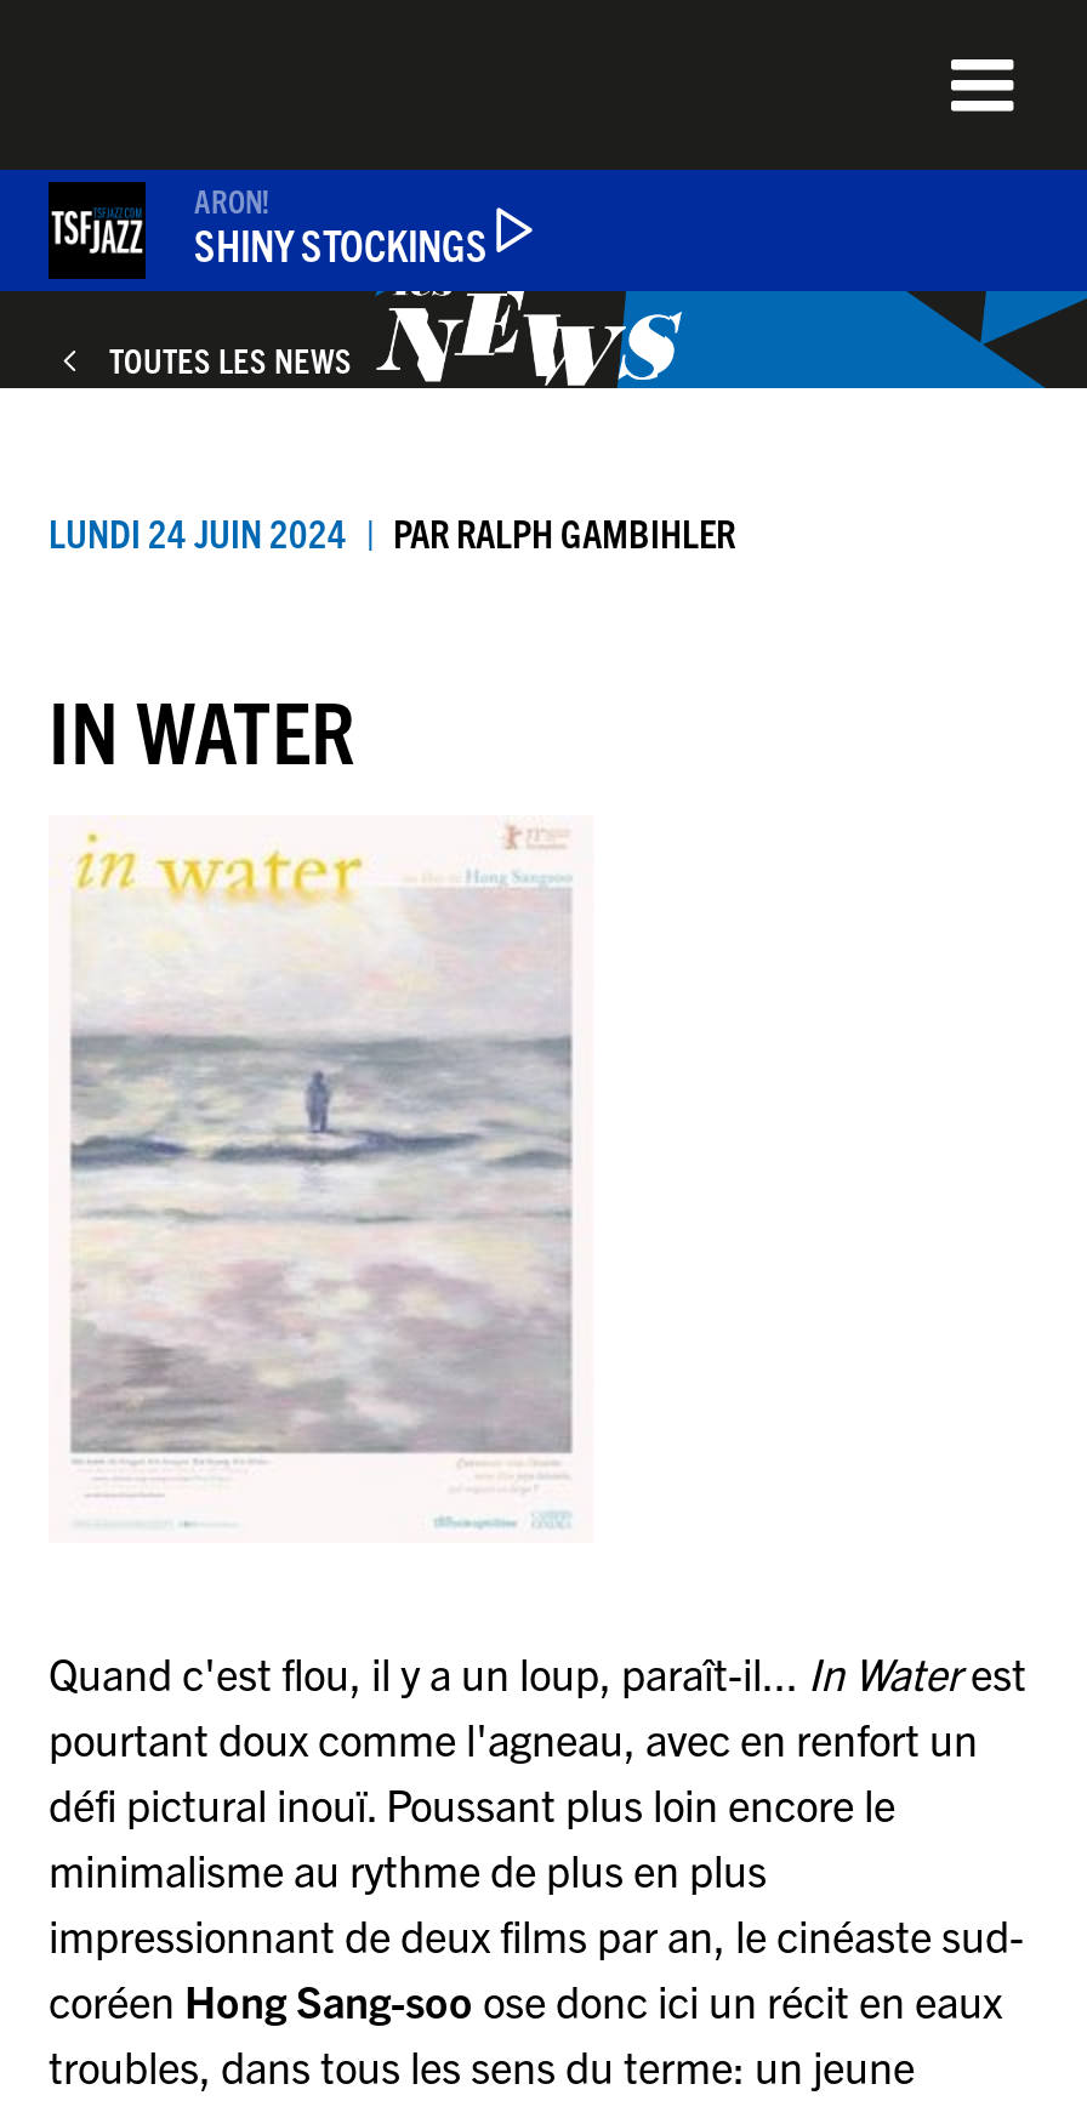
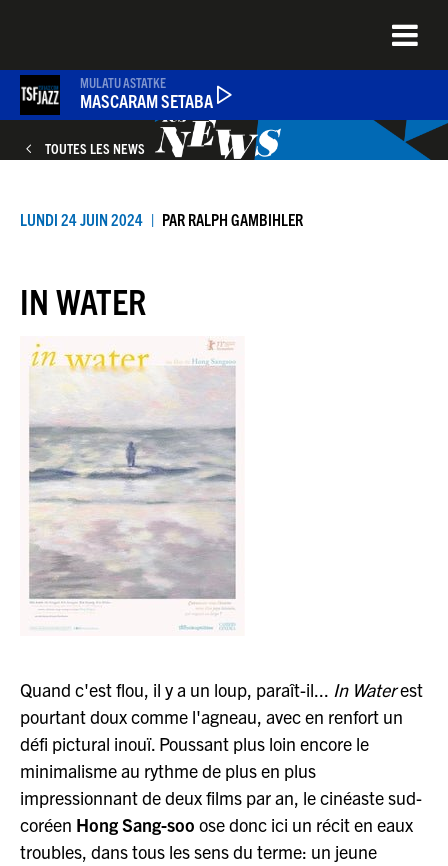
[194,180,488,272] ARON! | SHINY STOCKINGS -> [80,74,213,112] MULATU ASTATKE | MASCARAM SETABA

